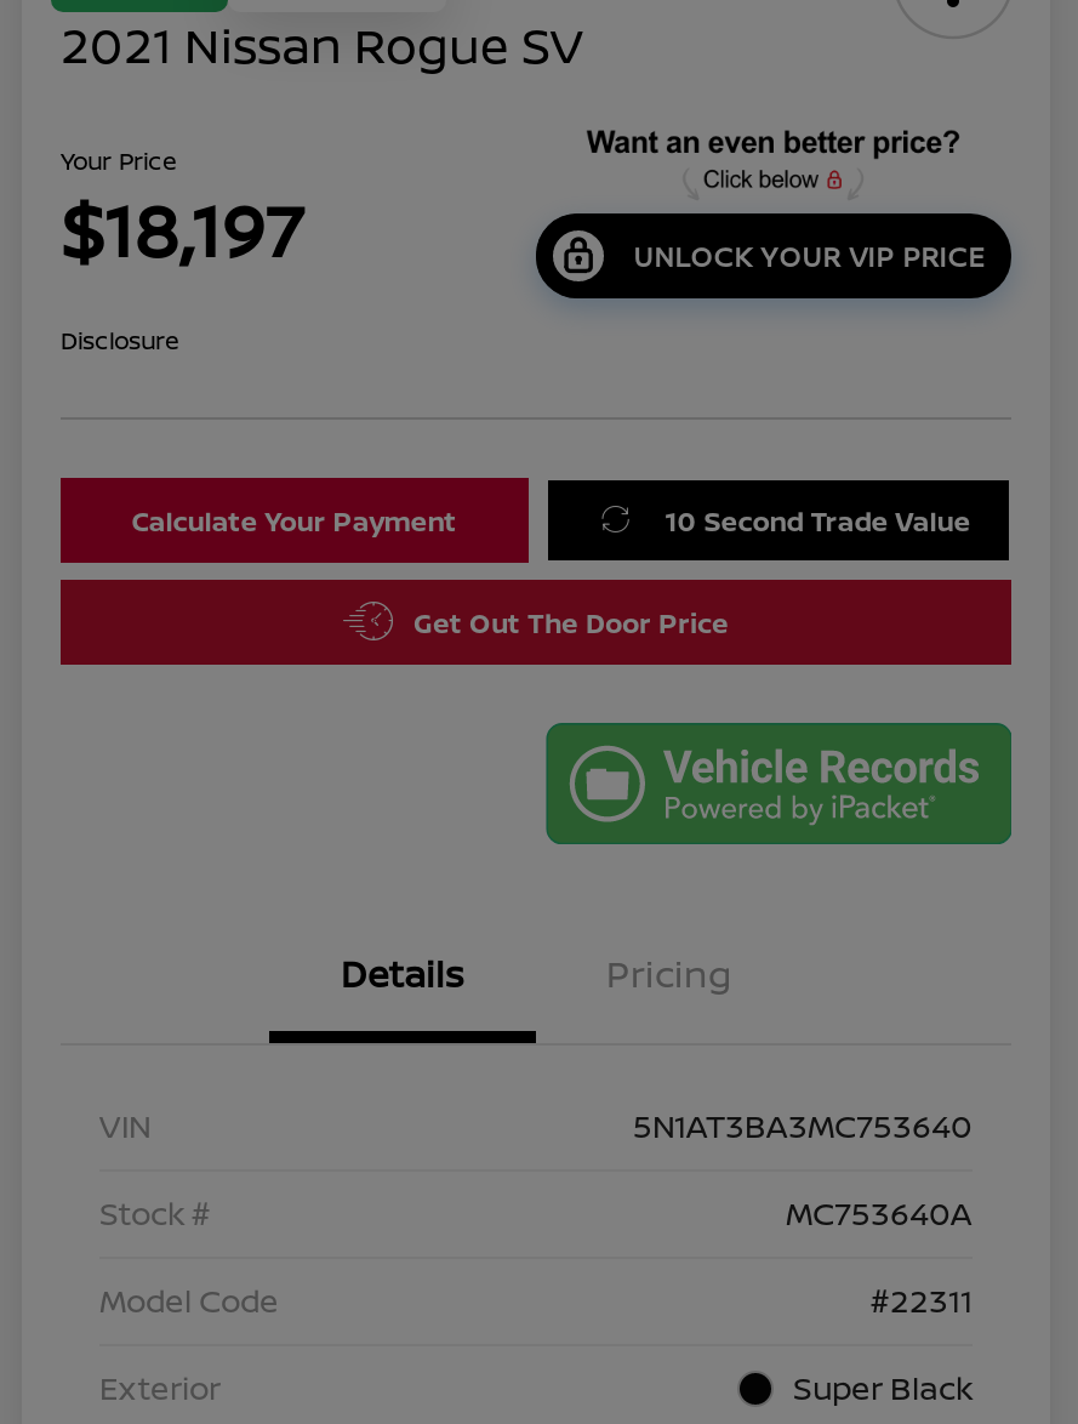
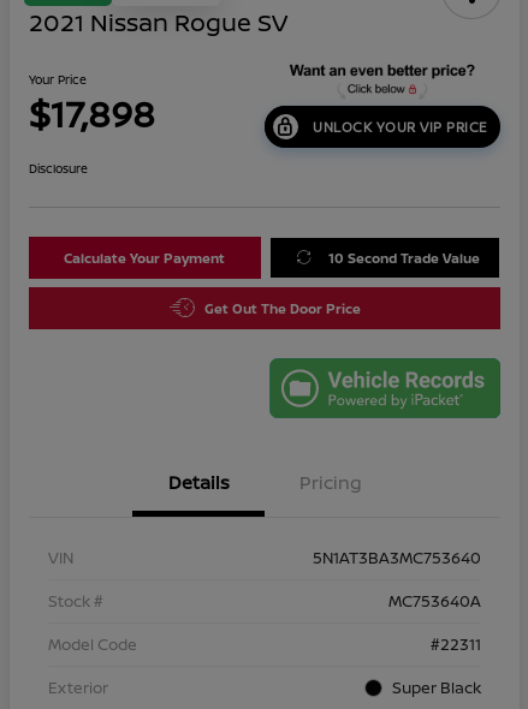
[61,180,303,279] $18,197 -> [29,89,155,138] $17,898

